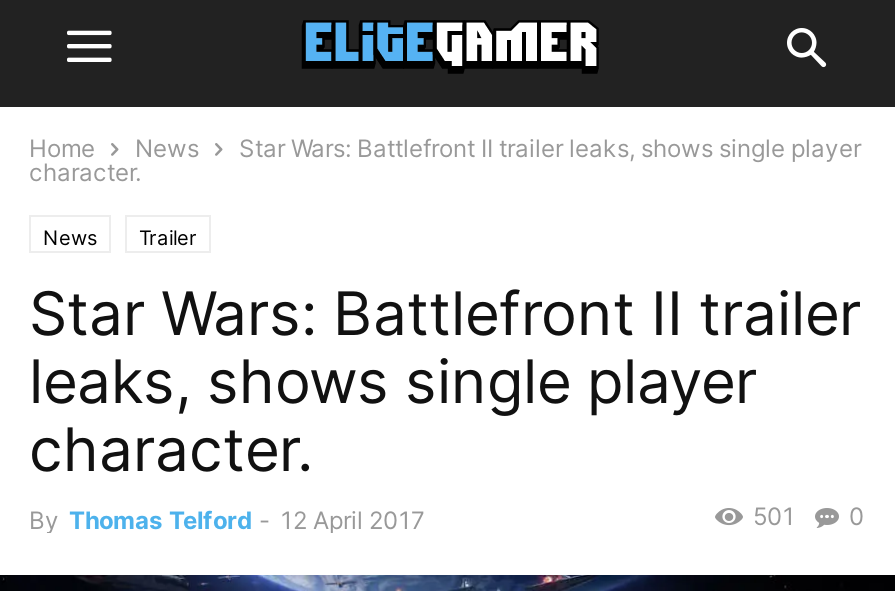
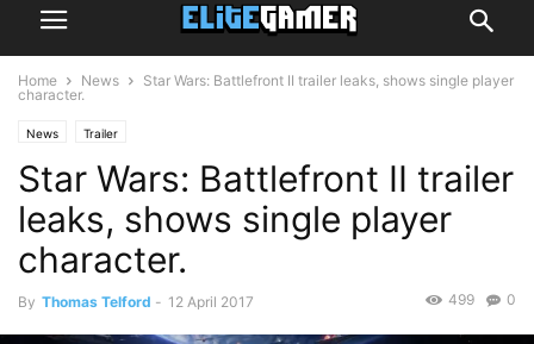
[753,501,865,531] 501 0 -> [448,290,516,308] 499 0

